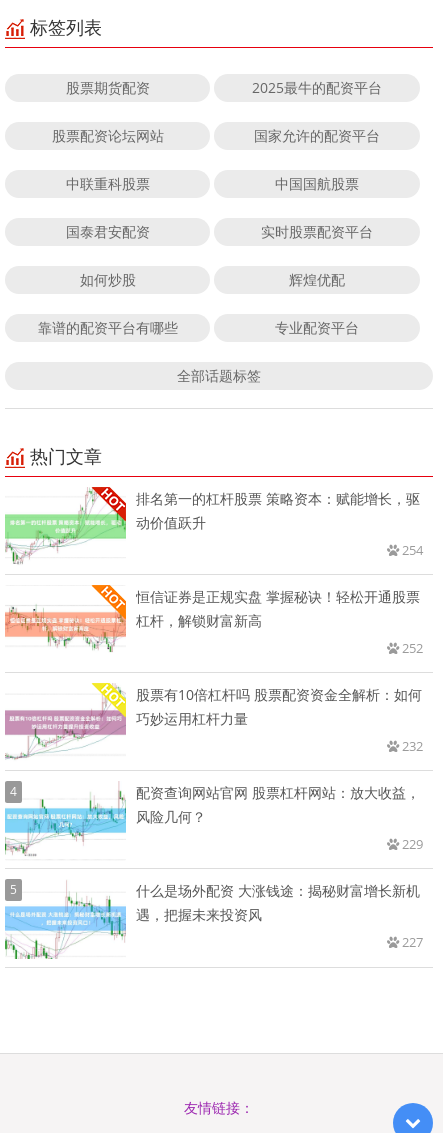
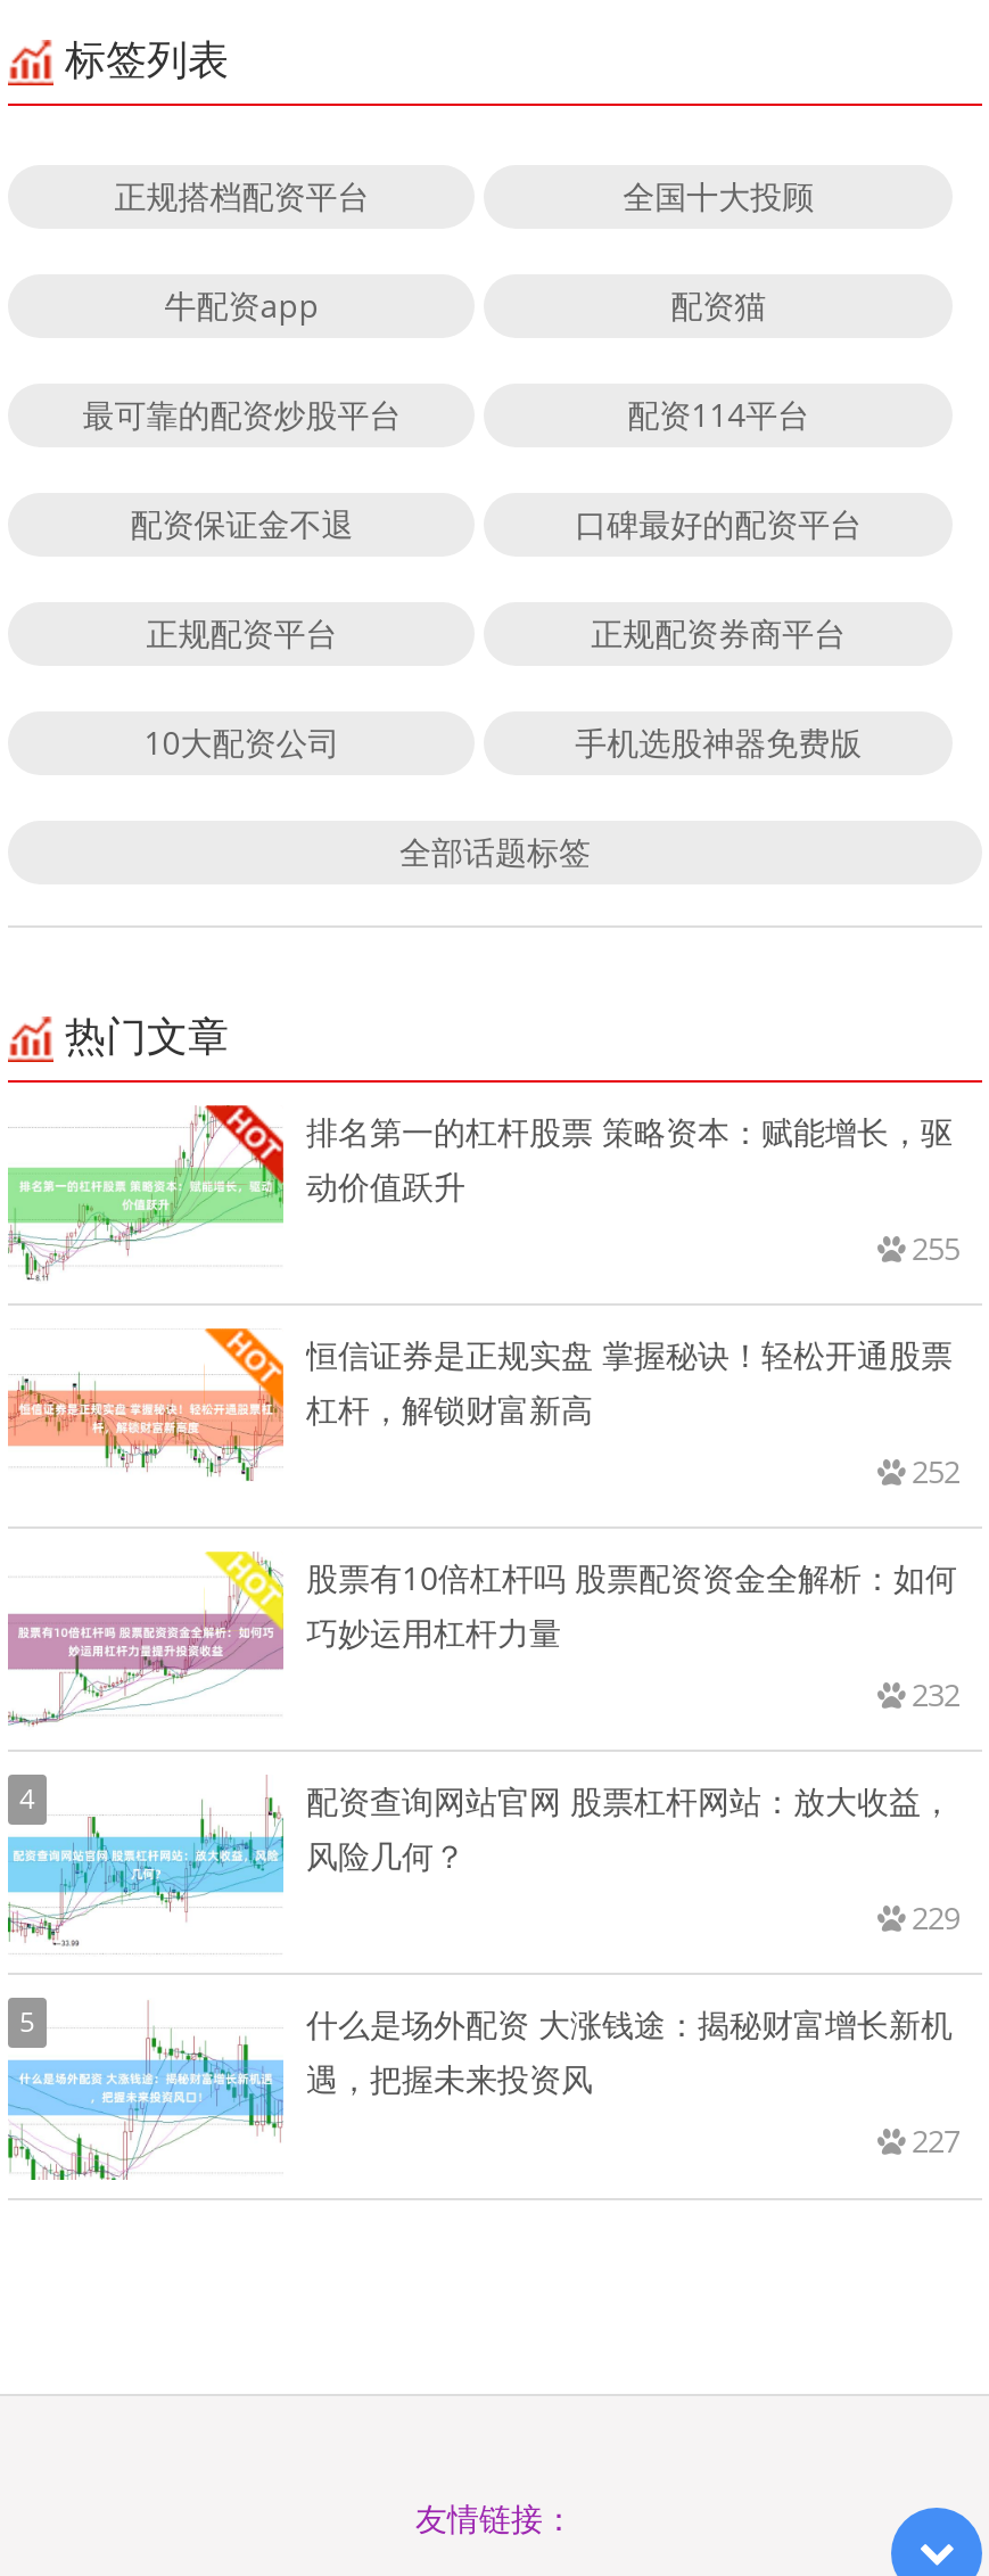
[66,78,382,97] 股票期货配资 | 2025最牛的配资平台 -> [114,173,814,217] 正规搭档配资平台 | 全国十大投顾
[52,126,380,145] 股票配资论坛网站 | 国家允许的配资平台 -> [164,283,766,326] 牛配资app | 配资猫
[66,174,359,193] 中联重科股票 | 中国国航股票 -> [82,392,810,435] 最可靠的配资炒股平台 | 配资114平台
[66,222,373,241] 国泰君安配资 | 实时股票配资平台 -> [130,501,862,544] 配资保证金不退 | 口碑最好的配资平台
[80,270,345,289] 如何炒股 | 辉煌优配 -> [146,610,846,654] 正规配资平台 | 正规配资券商平台
[38,318,359,337] 靠谱的配资平台有哪些 | 专业配资平台 -> [144,720,862,763] 10大配资公司 | 手机选股神器免费版
[402,541,423,559] 254 -> [912,1227,959,1268] 255

